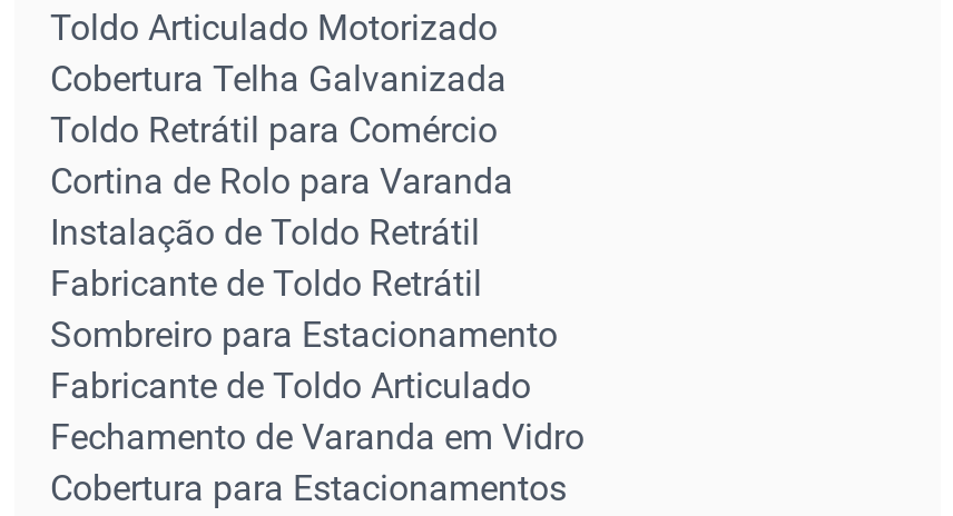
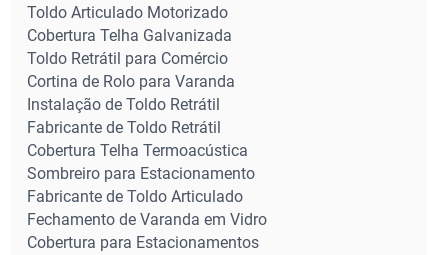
none -> [27,141,248,160] Cobertura Telha Termoacústica

